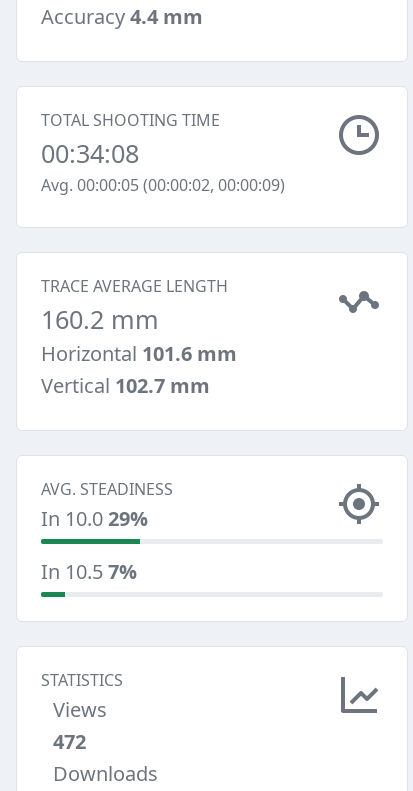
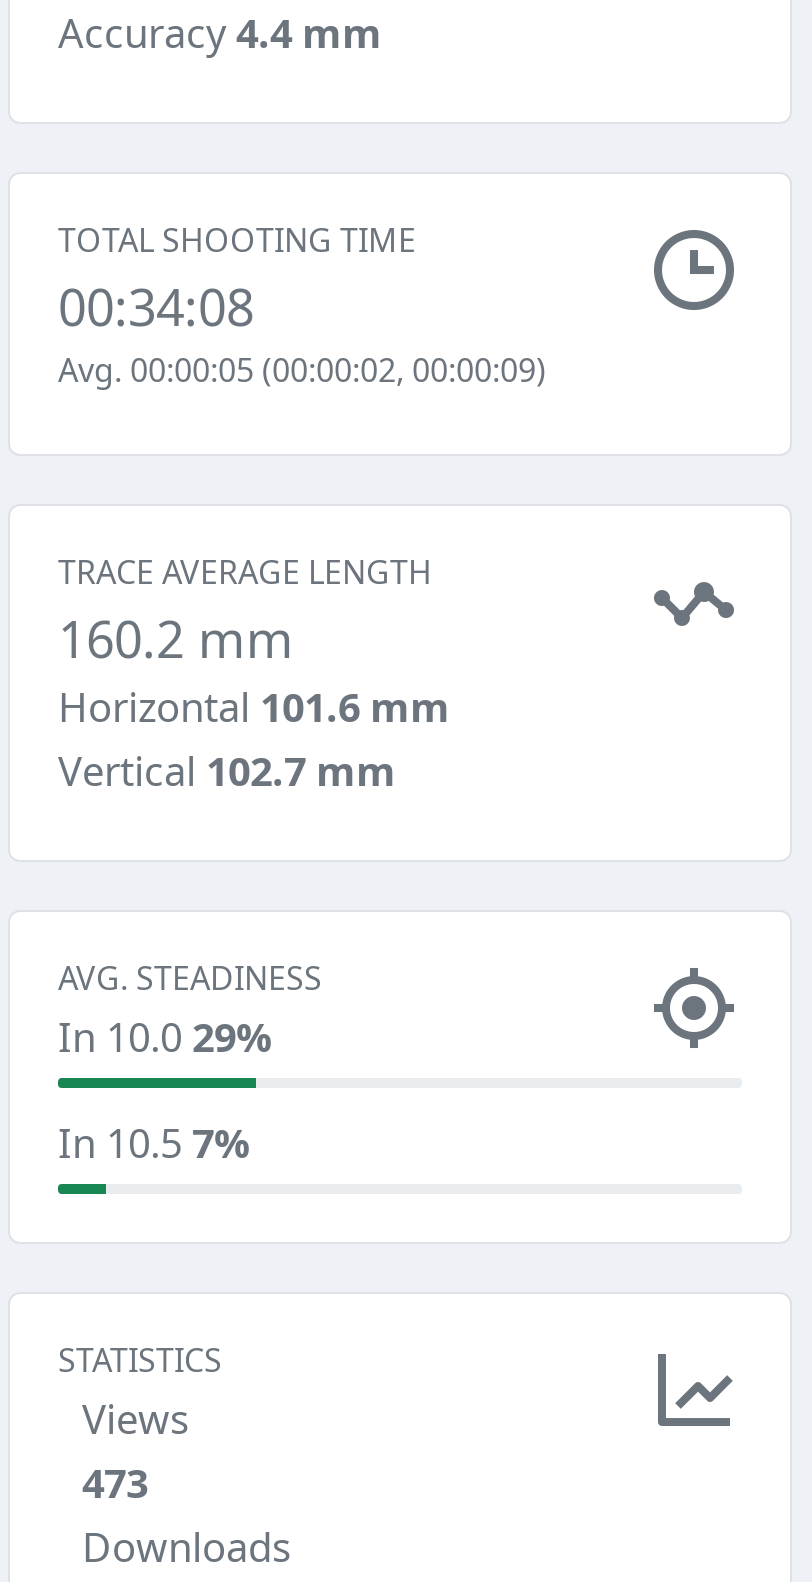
[53,728,86,755] 472 -> [82,1456,148,1510] 473

